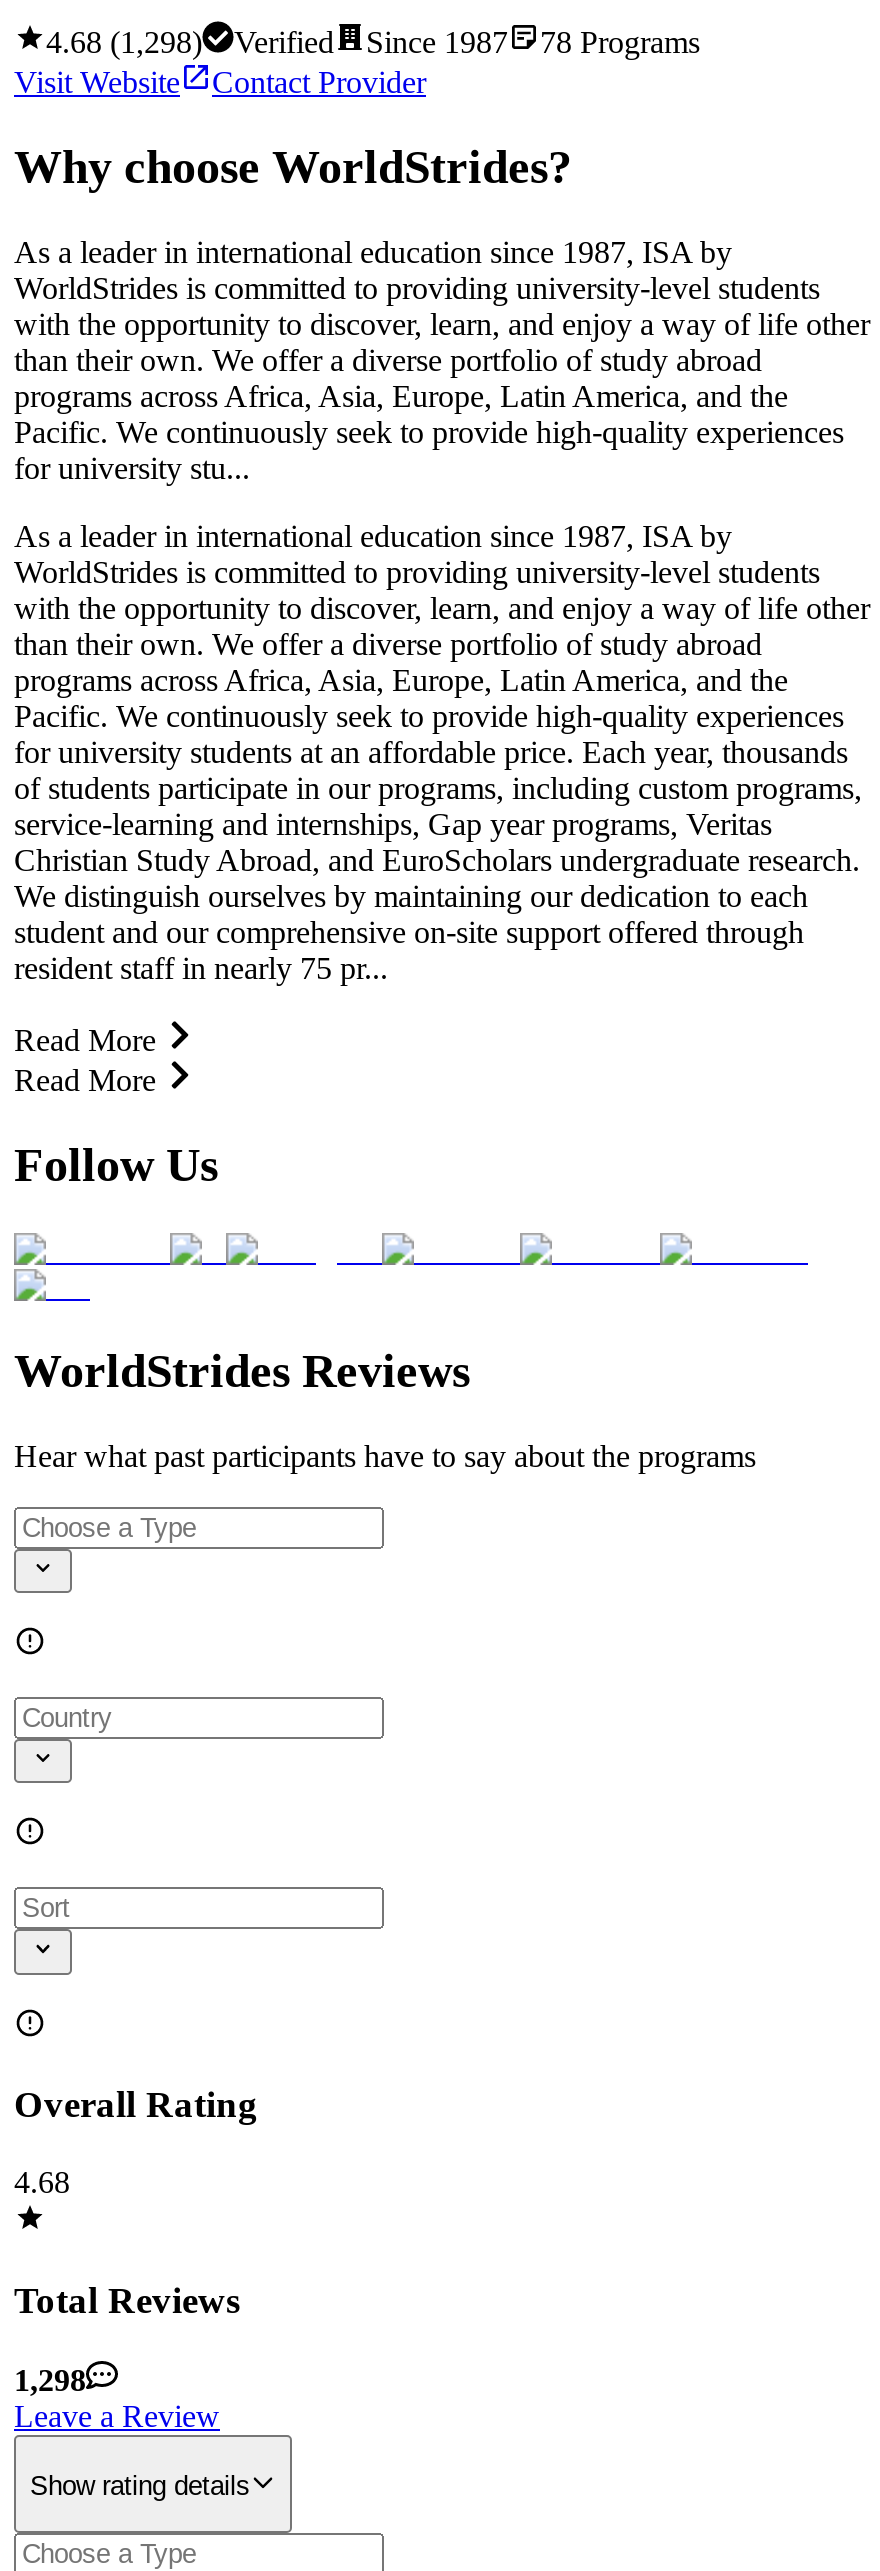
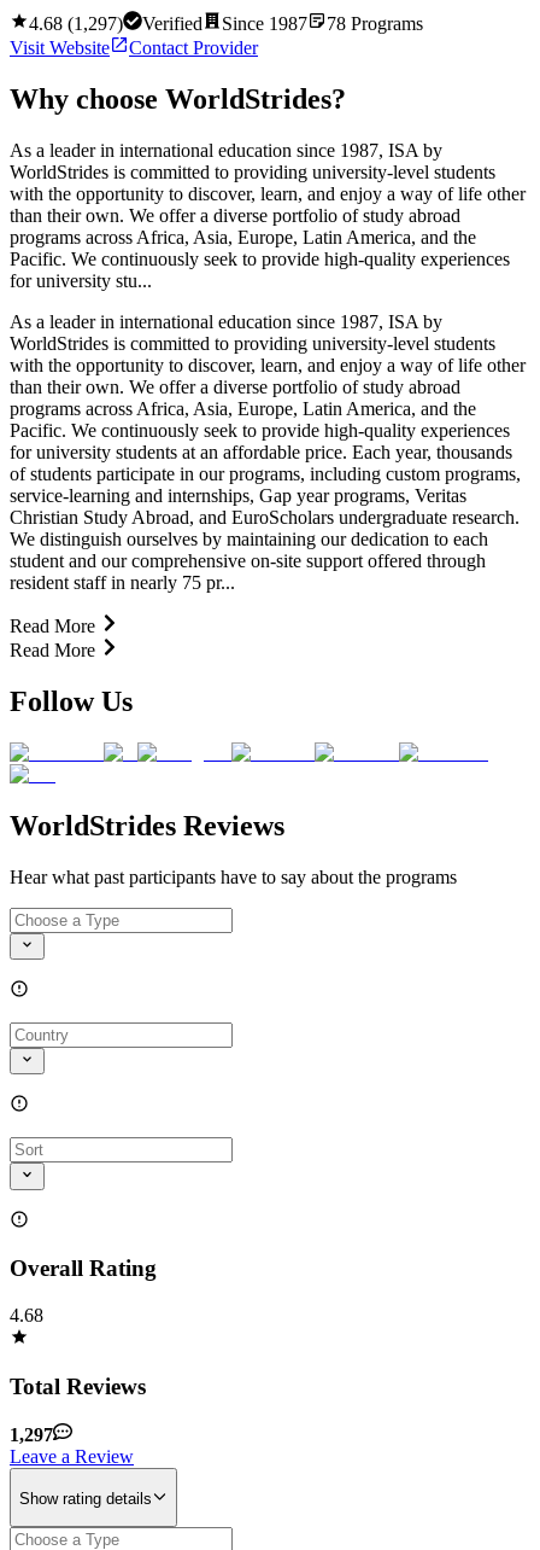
[46,25,700,59] 4.68 (1,298) Verified Since 1987 78 Programs -> [29,13,423,34] 4.68 (1,297) Verified Since 1987 78 Programs
[14,2364,86,2398] 1,298 -> [10,1425,53,1445] 1,297

